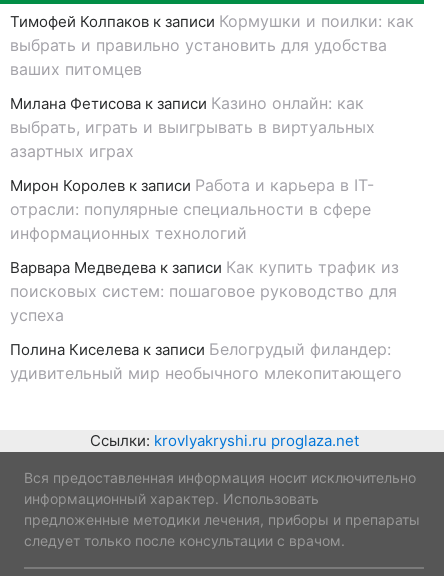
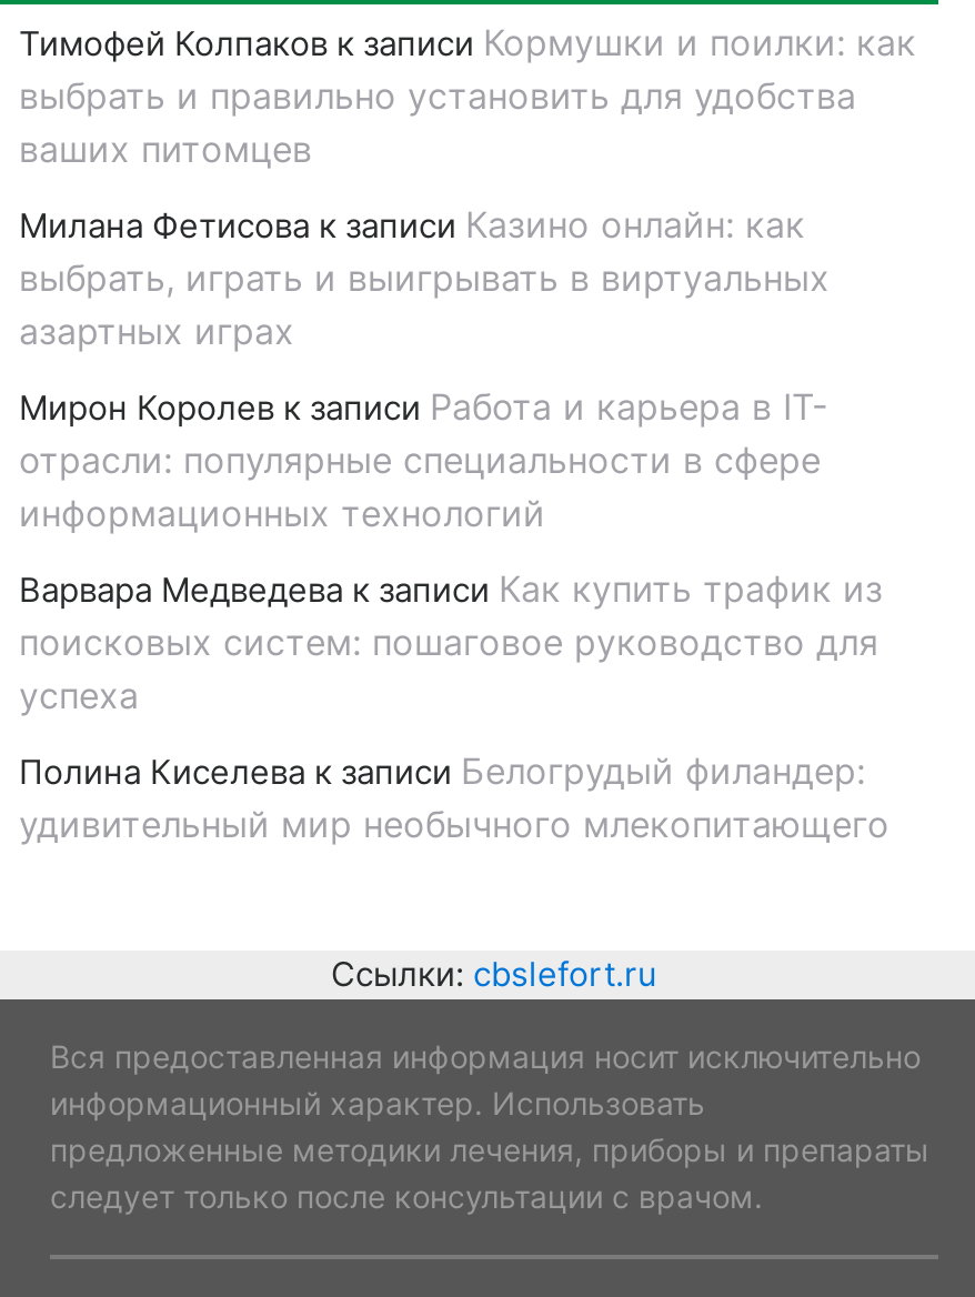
[89,431,358,450] Ссылки: krovlyakryshi.ru proglaza.net -> [331,954,657,996] Ссылки: cbslefort.ru

